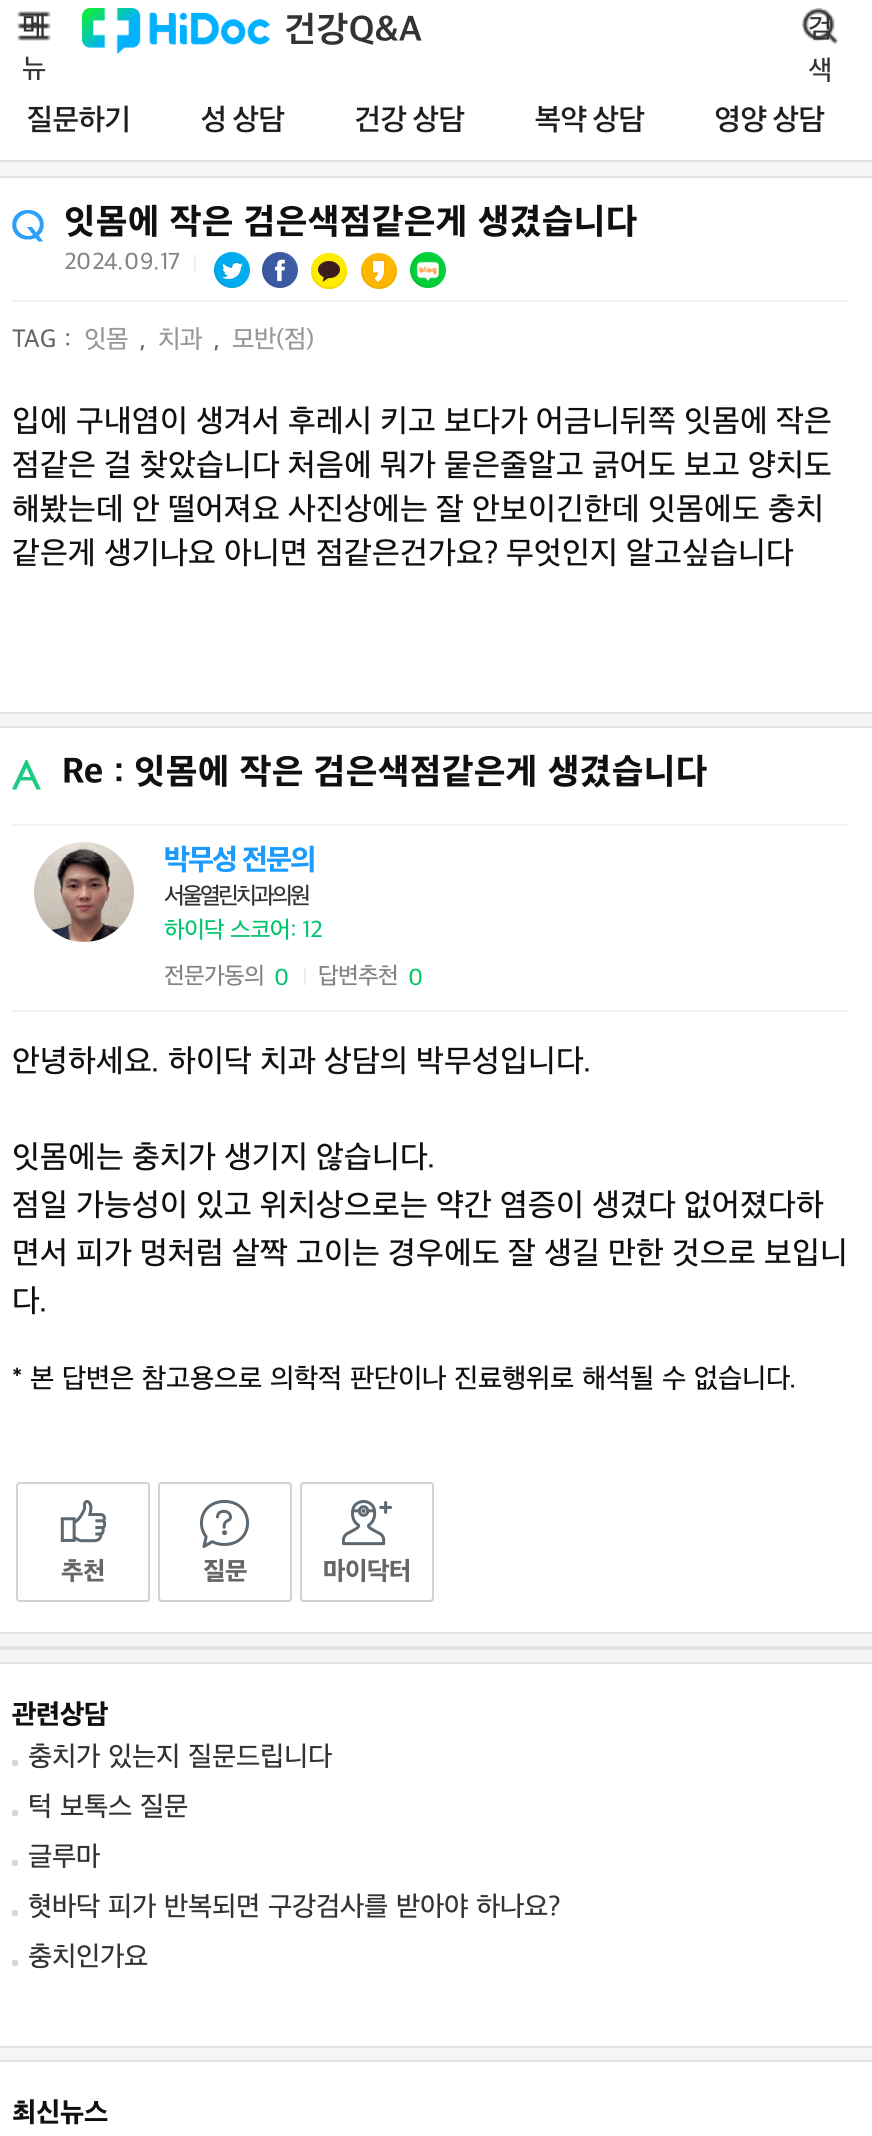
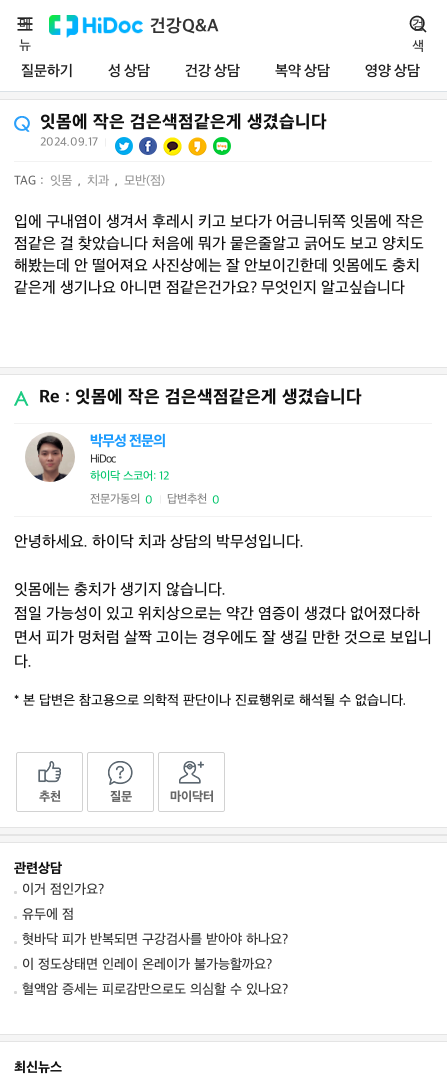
[164,882,308,912] 서울열린치과의원 -> [90,452,115,467] HiDoc
[28,1740,332,1874] 충치가 있는지 질문드립니다 | 턱 보톡스 질문 | 글루마 -> [22,881,104,923] 이거 점인가요? | 유두에 점
moved [28,1890,560,1924] -> [22,931,288,948]: 혓바닥 피가 반복되면 구강검사를 받아야 하나요?
[28,1940,148,1974] 충치인가요 -> [22,956,288,998] 이 정도상태면 인레이 온레이가 불가능할까요? | 혈액암 증세는 피로감만으로도 의심할 수 있나요?

